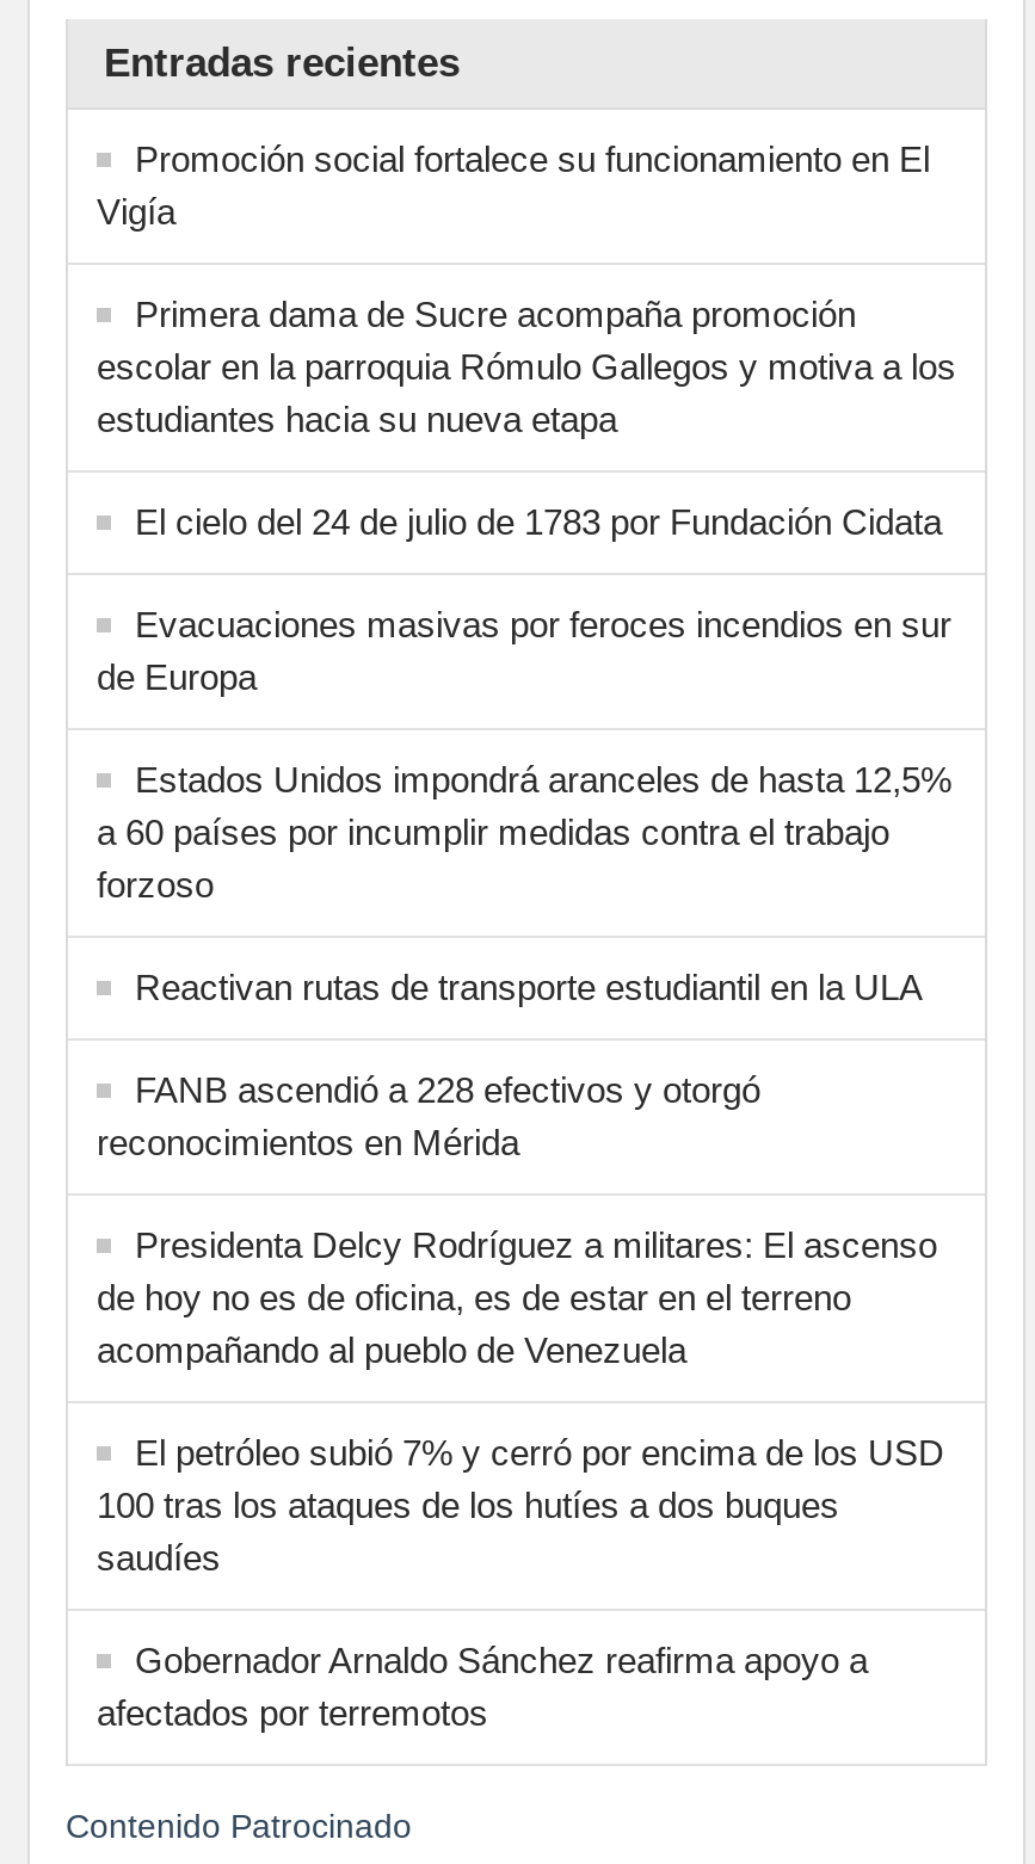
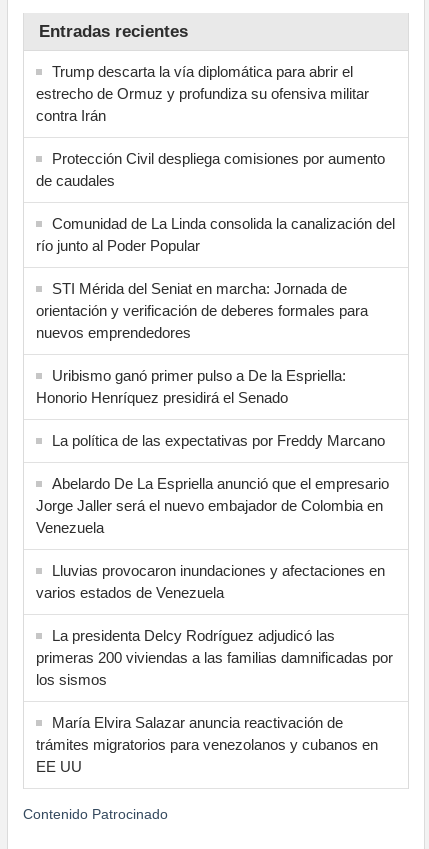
[97,137,930,231] Promoción social fortalece su funcionamiento en El | Vigía -> [36,63,369,124] Trump descarta la vía diplomática para abrir el | estrecho de Ormuz y profundiza su ofensiva militar | contra Irán
[97,293,956,438] Primera dama de Sucre acompaña promoción | escolar en la parroquia Rómulo Gallegos y motiva a los | estudiantes hacia su nueva etapa -> [36,150,385,189] Protección Civil despliega comisiones por aumento | de caudales
[135,500,942,541] El cielo del 24 de julio de 1783 por Fundación Cidata -> [36,215,395,254] Comunidad de La Linda consolida la canalización del | río junto al Poder Popular
[97,603,951,696] Evacuaciones masivas por feroces incendios en sur | de Europa -> [36,280,368,341] STI Mérida del Seniat en marcha: Jornada de | orientación y verificación de deberes formales para | nuevos emprendedores
[97,758,951,904] Estados Unidos impondrá aranceles de hasta 12,5% | a 60 países por incumplir medidas contra el trabajo | forzoso -> [36,367,346,406] Uribismo ganó primer pulso a De la Espriella: | Honorio Henríquez presidirá el Senado
[135,966,923,1006] Reactivan rutas de transporte estudiantil en la ULA -> [52,432,385,449] La política de las expectativas por Freddy Marcano
[97,1068,760,1161] FANB ascendió a 228 efectivos y otorgó | reconocimientos en Mérida -> [36,475,389,536] Abelardo De La Espriella anunció que el empresario | Jorge Jaller será el nuevo embajador de Colombia en | Venezuela
[97,1223,937,1369] Presidenta Delcy Rodríguez a militares: El ascenso | de hoy no es de oficina, es de estar en el terreno | acompañando al pueblo de Venezuela -> [36,562,385,601] Lluvias provocaron inundaciones y afectaciones en | varios estados de Venezuela
[97,1431,944,1577] El petróleo subió 7% y cerró por encima de los USD | 100 tras los ataques de los hutíes a dos buques | saudíes -> [36,627,393,688] La presidenta Delcy Rodríguez adjudicó las | primeras 200 viviendas a las familias damnificadas por | los sismos
[97,1639,868,1732] Gobernador Arnaldo Sánchez reafirma apoyo a | afectados por terremotos -> [36,714,378,775] María Elvira Salazar anuncia reactivación de | trámites migratorios para venezolanos y cubanos en | EE UU

